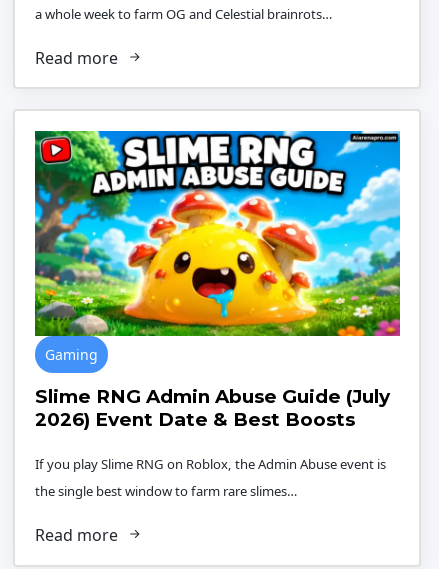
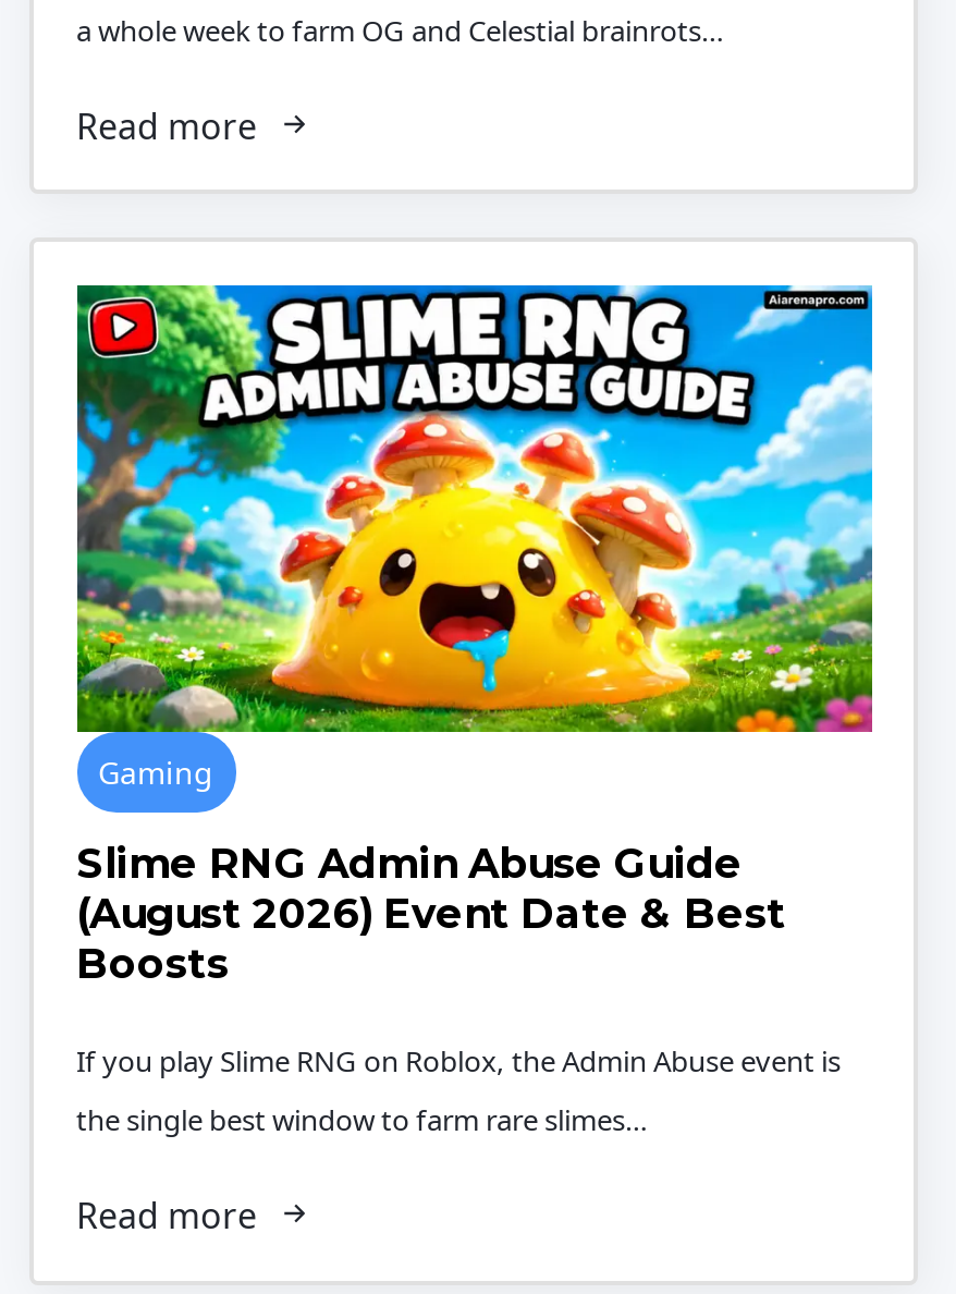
[34,385,389,431] Slime RNG Admin Abuse Guide (July | 2026) Event Date & Best Boosts -> [76,839,786,989] Slime RNG Admin Abuse Guide | (August 2026) Event Date & Best | Boosts

